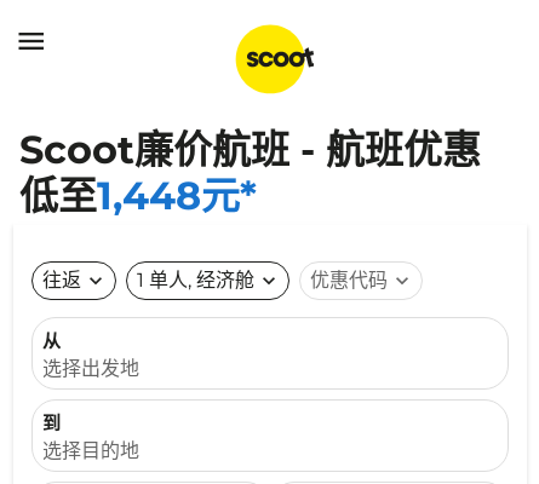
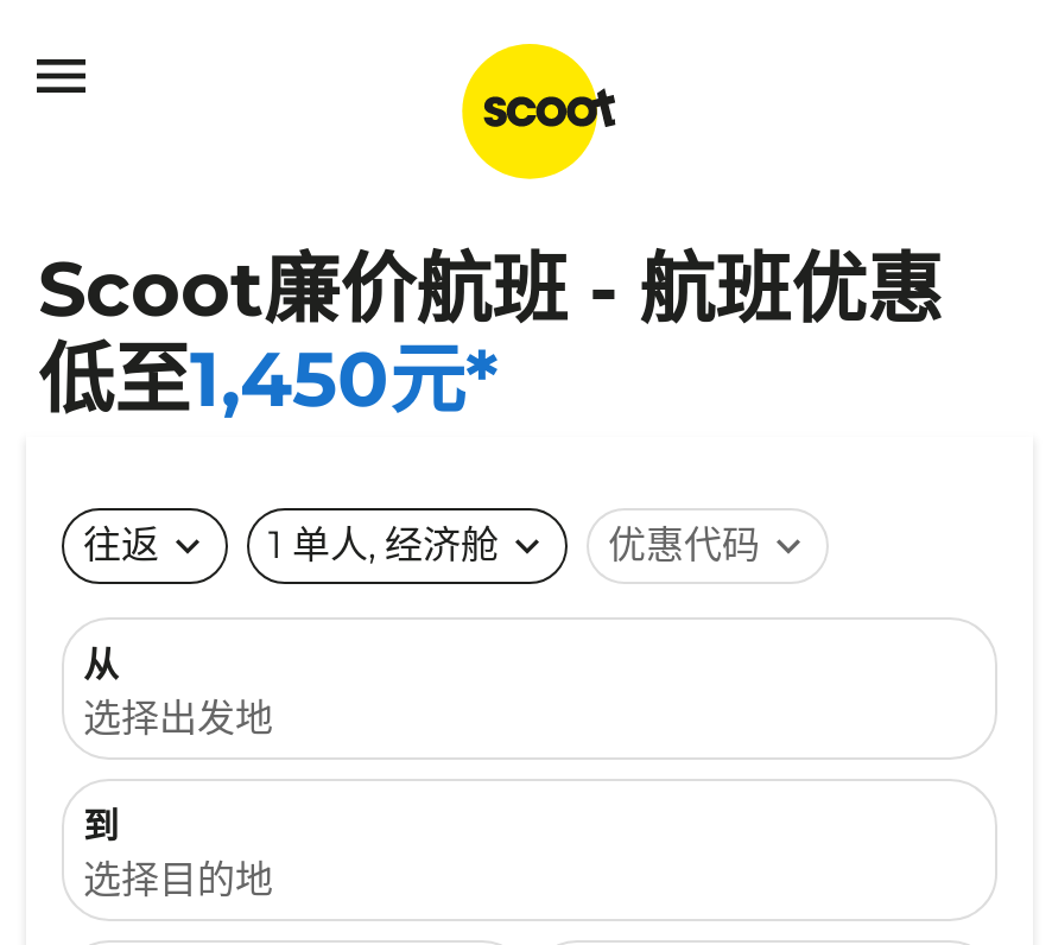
[19,172,257,219] 低至1,448元* -> [38,332,499,425] 低至1,450元*

